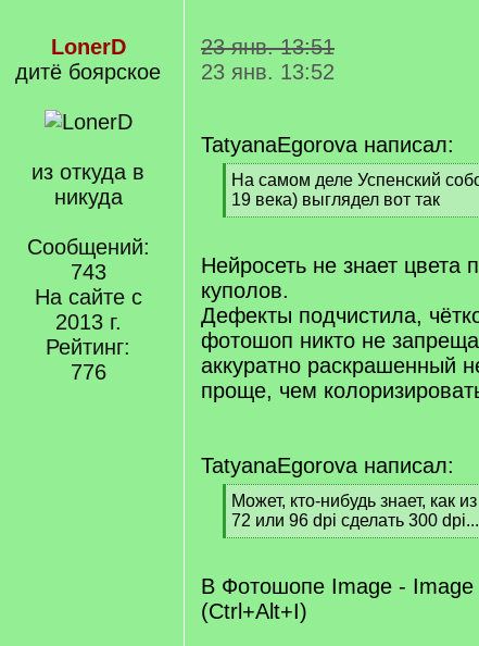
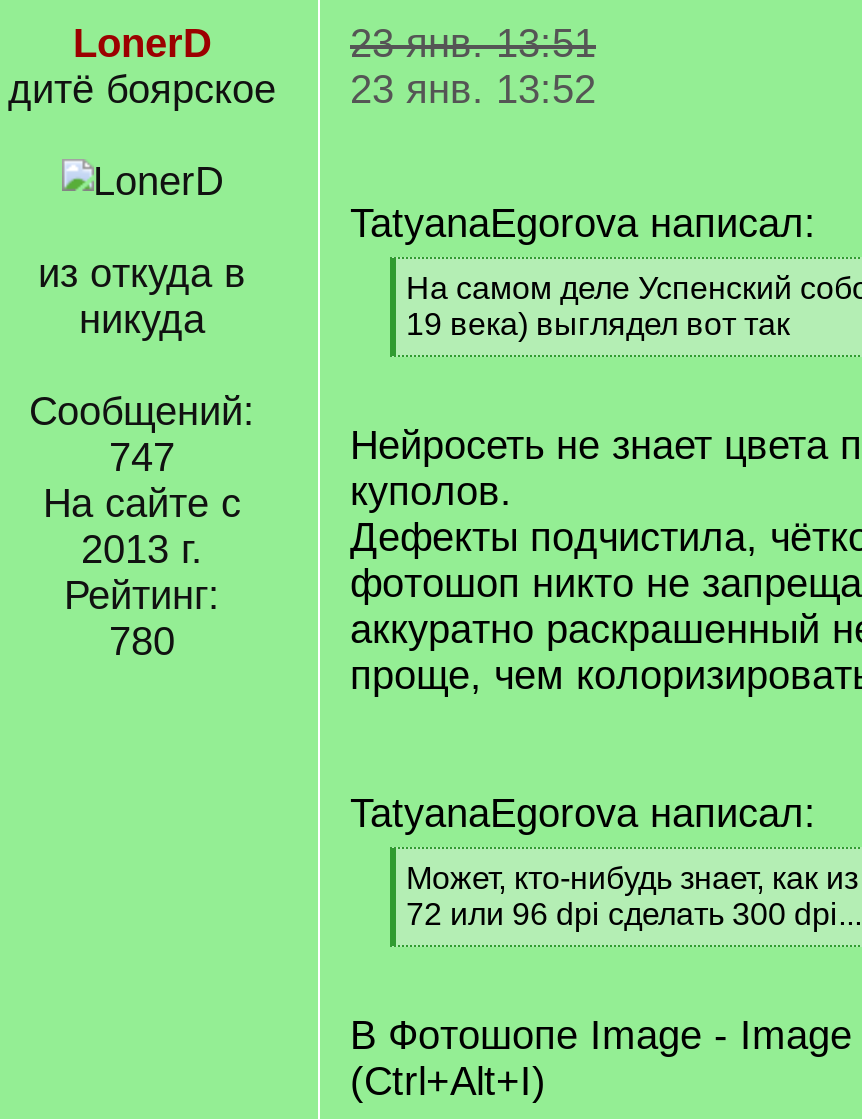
[70,260,106,284] 743 -> [109,435,175,479] 747
[70,360,106,384] 776 -> [109,619,175,663] 780

